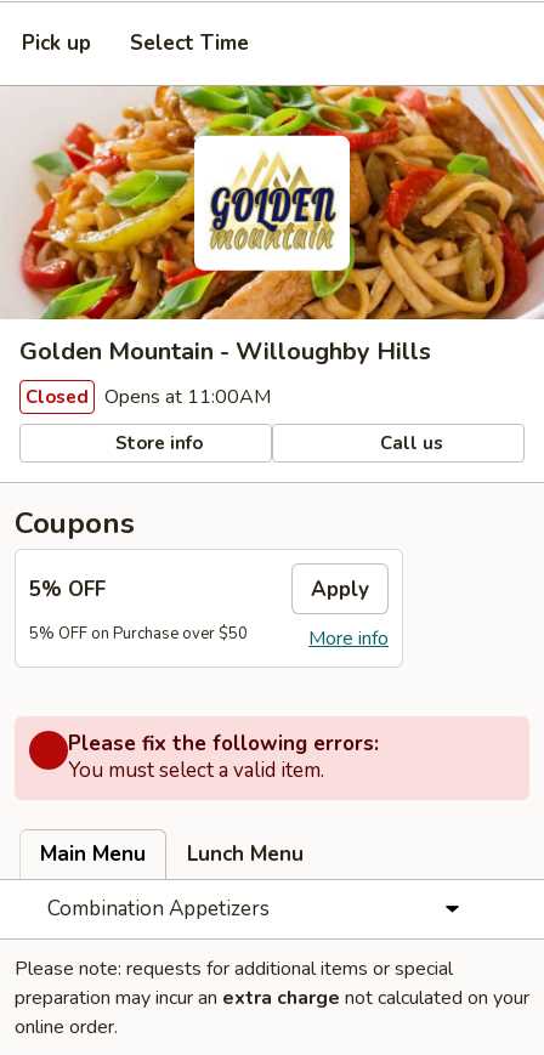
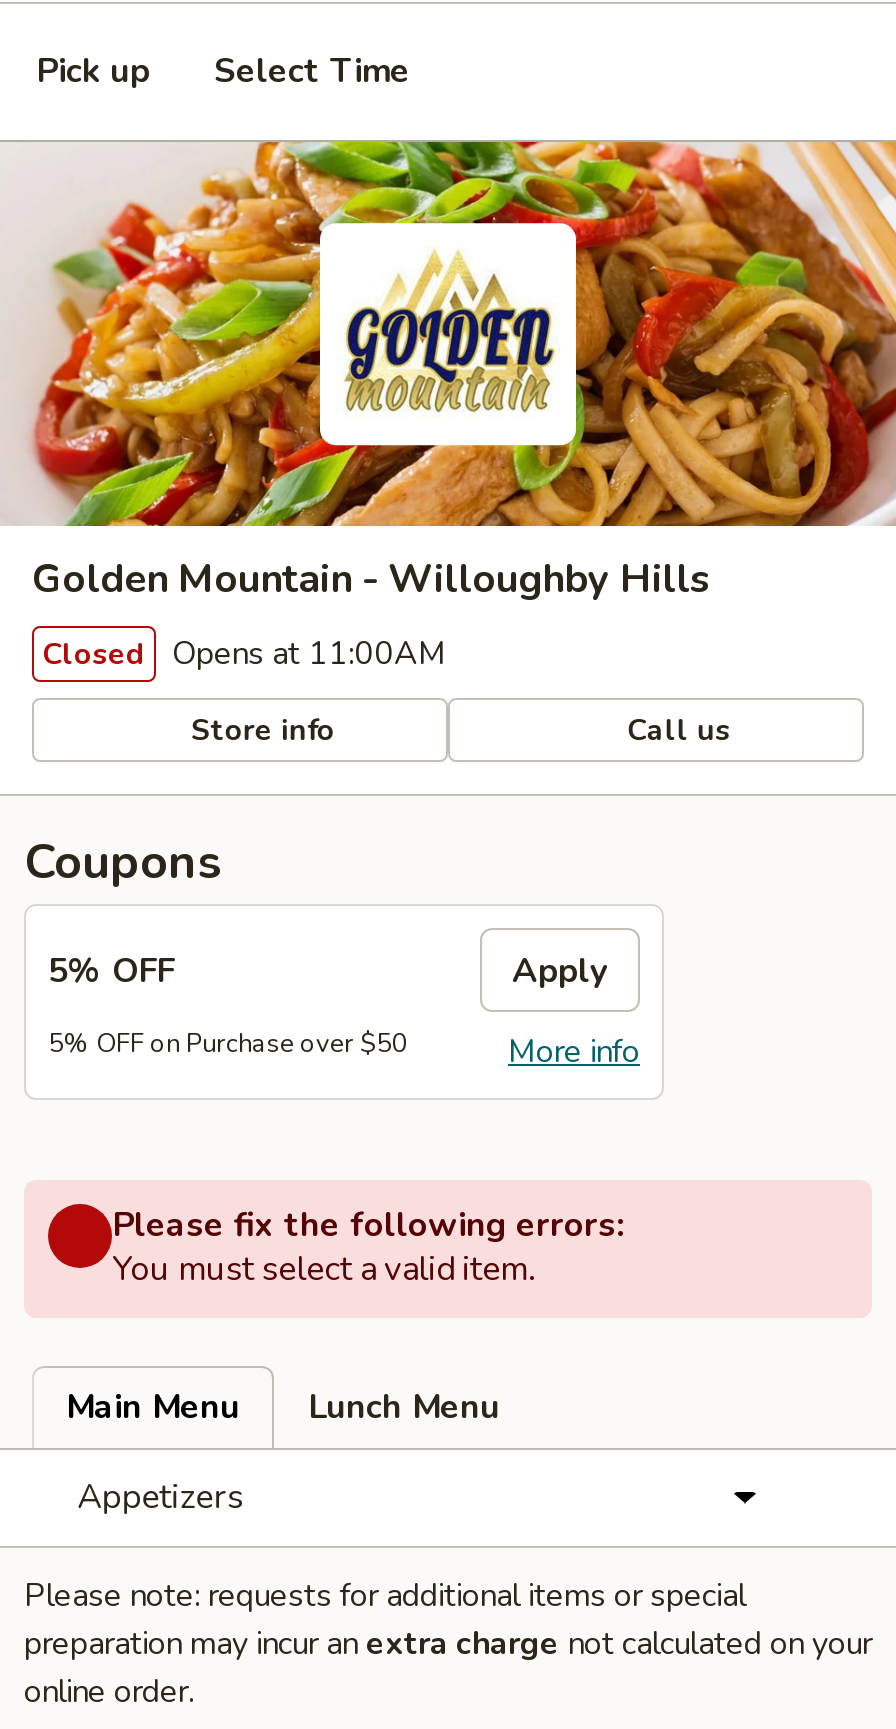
[47,895,269,923] Combination Appetizers -> [77,1474,243,1520] Appetizers

